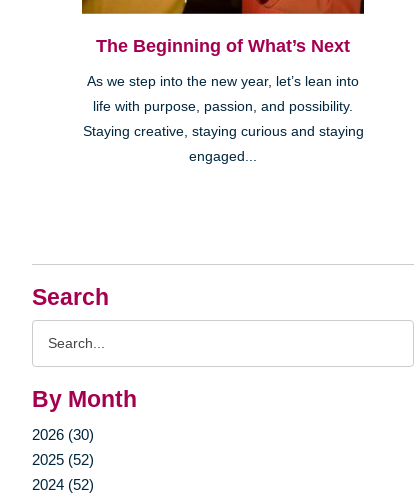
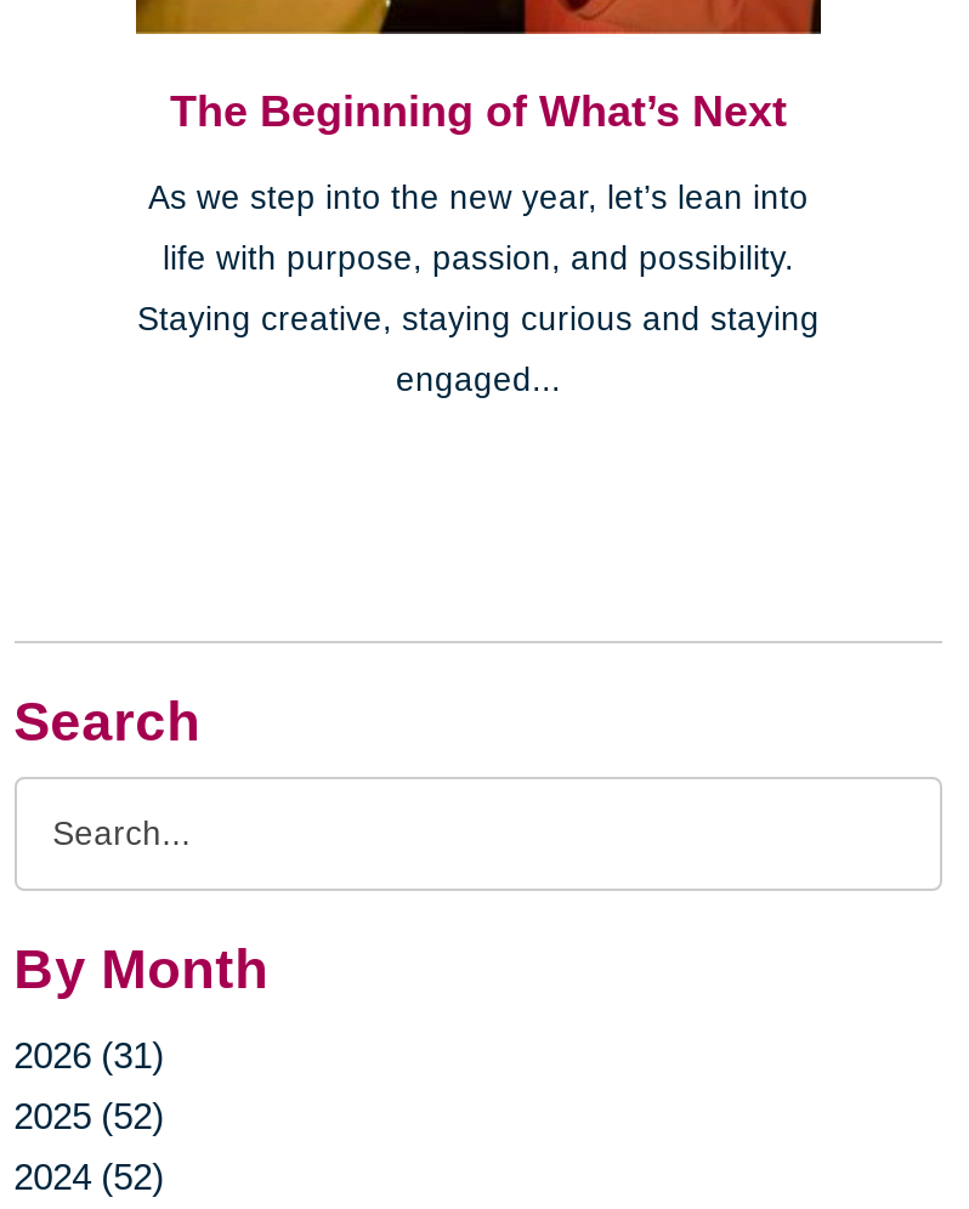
[32,426,94,443] 2026 (30) -> [14,1035,164,1076] 2026 (31)

